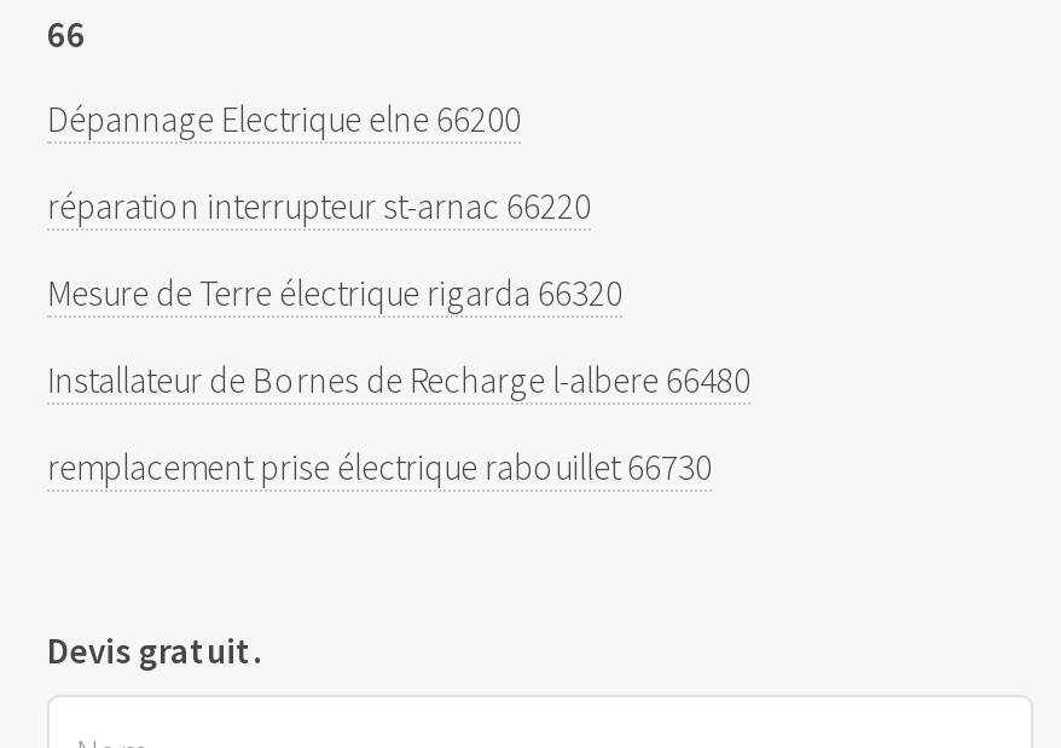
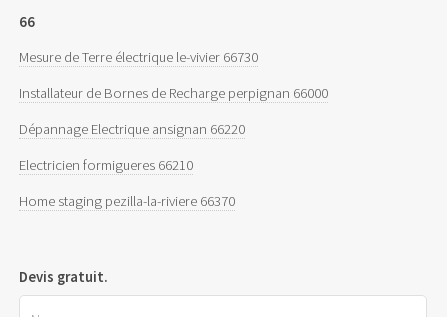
[47,98,521,141] Dépannage Electrique elne 66200 -> [19,48,258,66] Mesure de Terre électrique le-vivier 66730
[47,185,591,228] réparation interrupteur st-arnac 66220 -> [19,84,328,102] Installateur de Bornes de Recharge perpignan 66000
[47,272,622,315] Mesure de Terre électrique rigarda 66320 -> [19,120,245,138] Dépannage Electrique ansignan 66220
[47,359,750,402] Installateur de Bornes de Recharge l-albere 66480 -> [19,156,193,174] Electricien formigueres 66210
[47,446,712,489] remplacement prise électrique rabouillet 66730 -> [19,192,235,210] Home staging pezilla-la-riviere 66370

